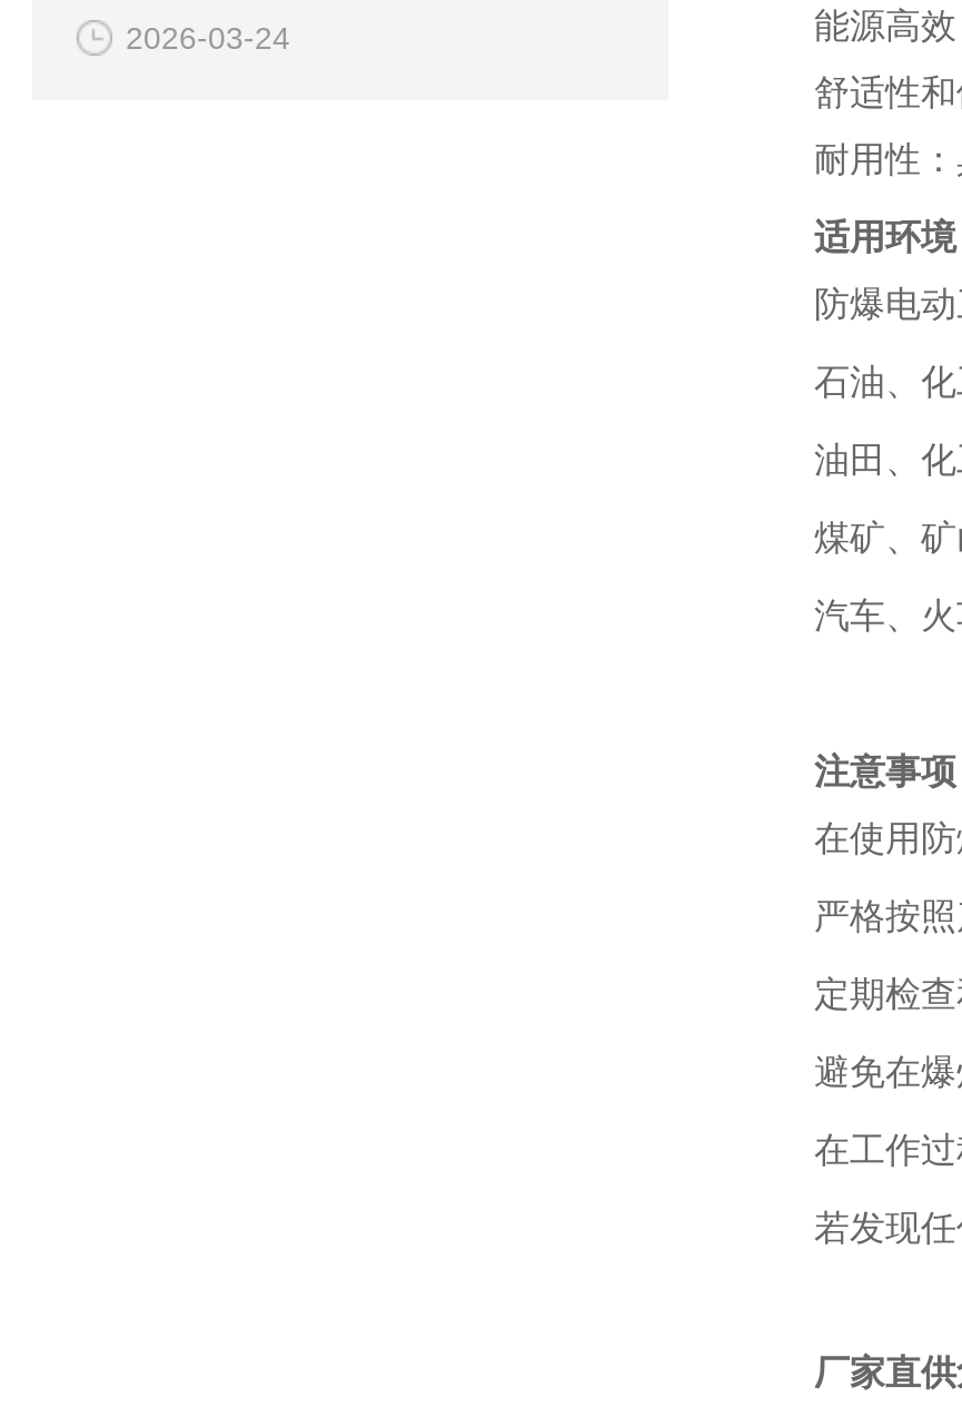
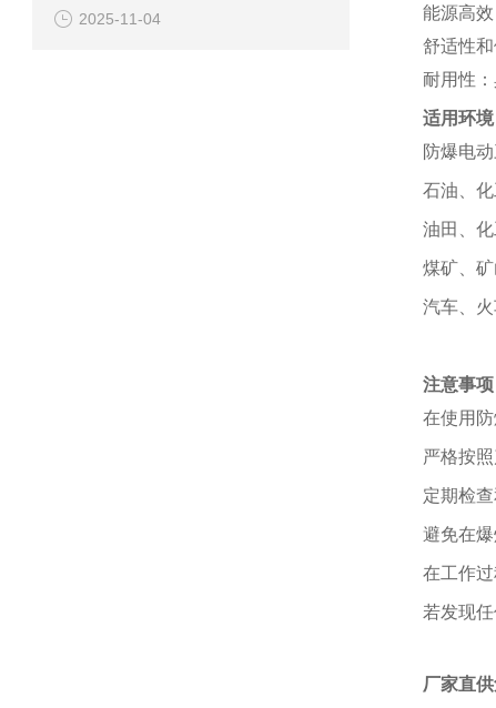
[126,20,290,56] 2026-03-24 -> [79,10,161,28] 2025-11-04

